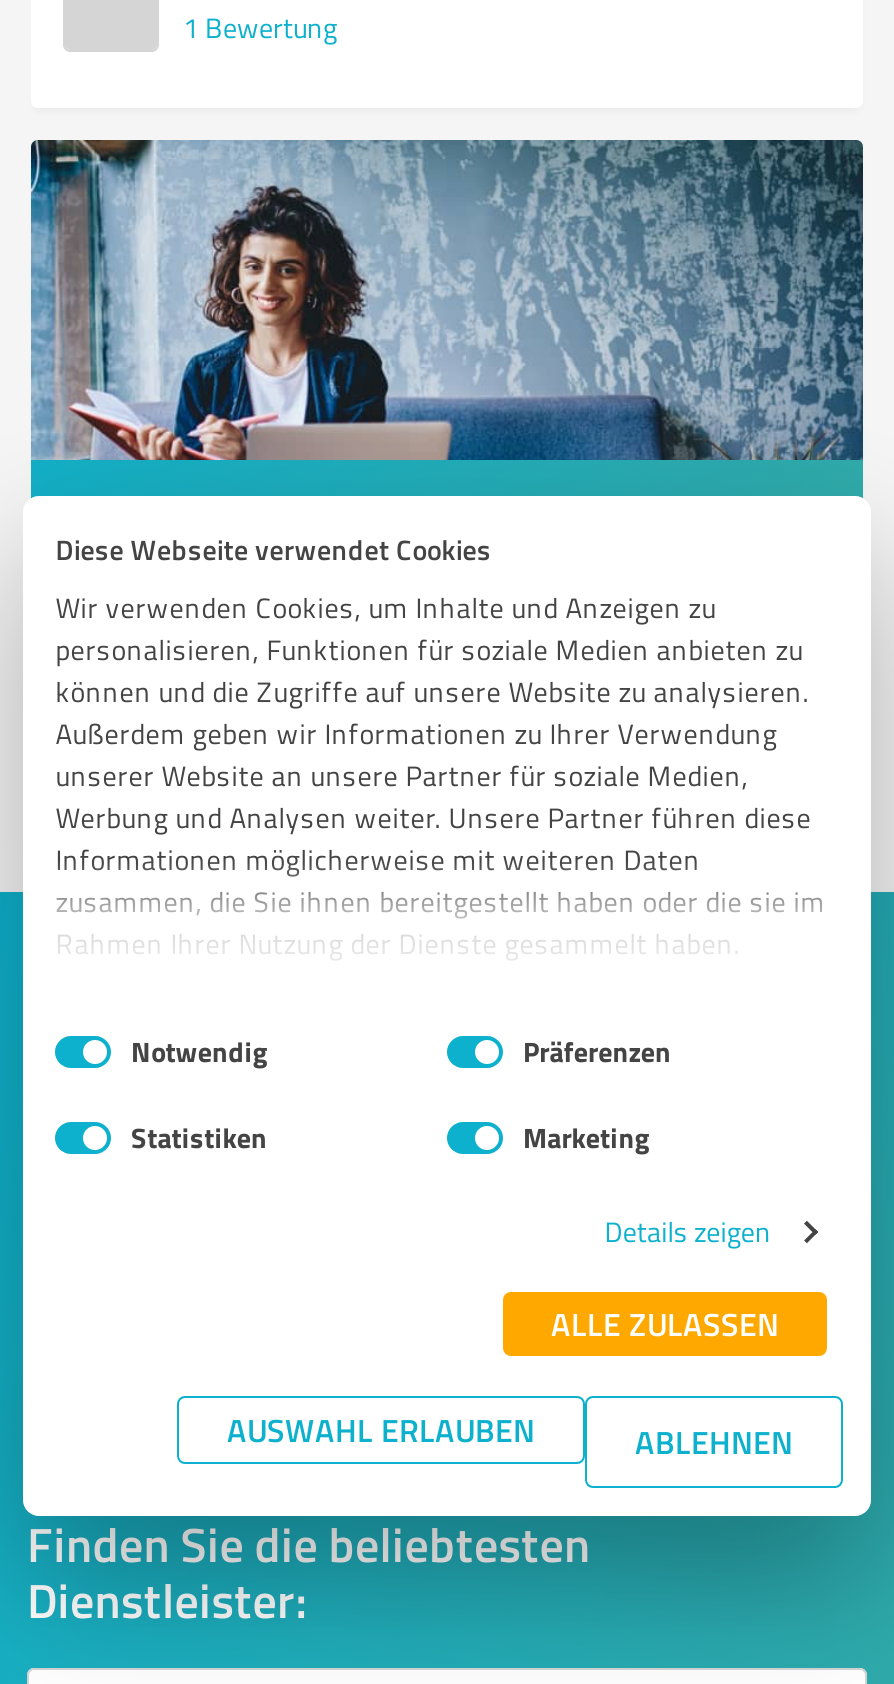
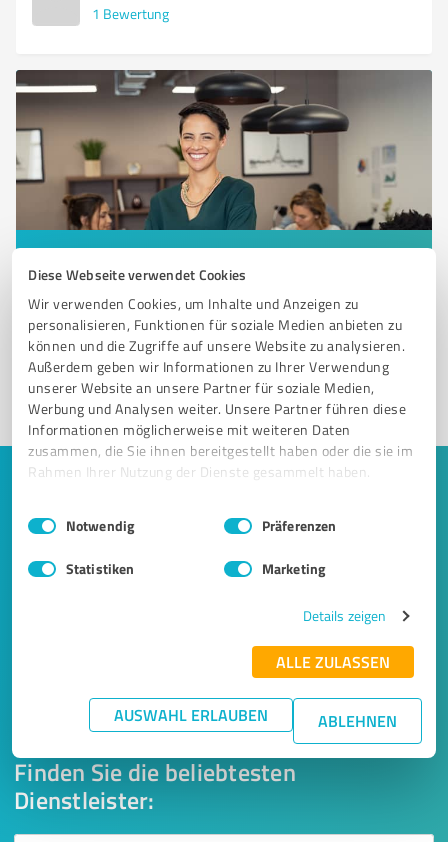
[29,138,863,462] [image] -> [15,69,432,231] [image]

